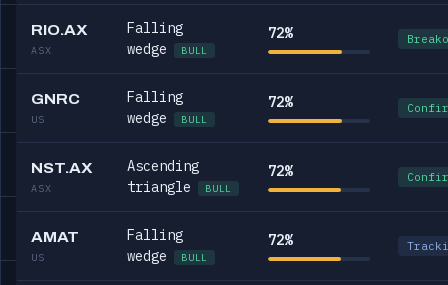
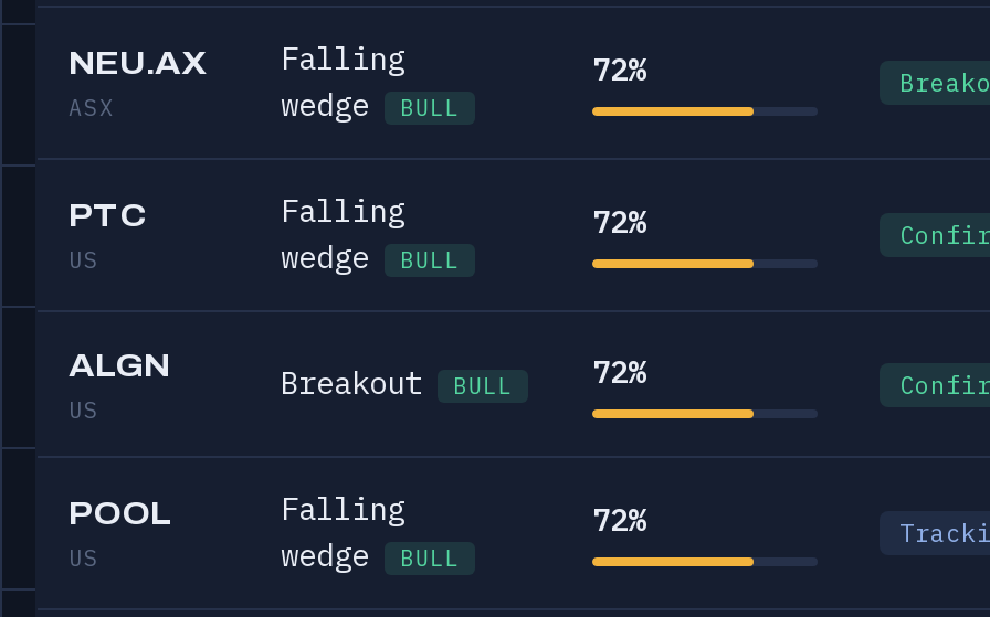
[31,22,88,38] RIO.AX -> [69,45,208,81] NEU.AX
[31,91,80,107] GNRC -> [69,198,146,233] PTC
[31,160,93,195] NST.AX | ASX -> [69,348,170,425] ALGN | US
[127,157,199,196] Ascending | triangle -> [281,363,422,403] Breakout
[31,229,79,245] AMAT -> [69,496,172,531] POOL

